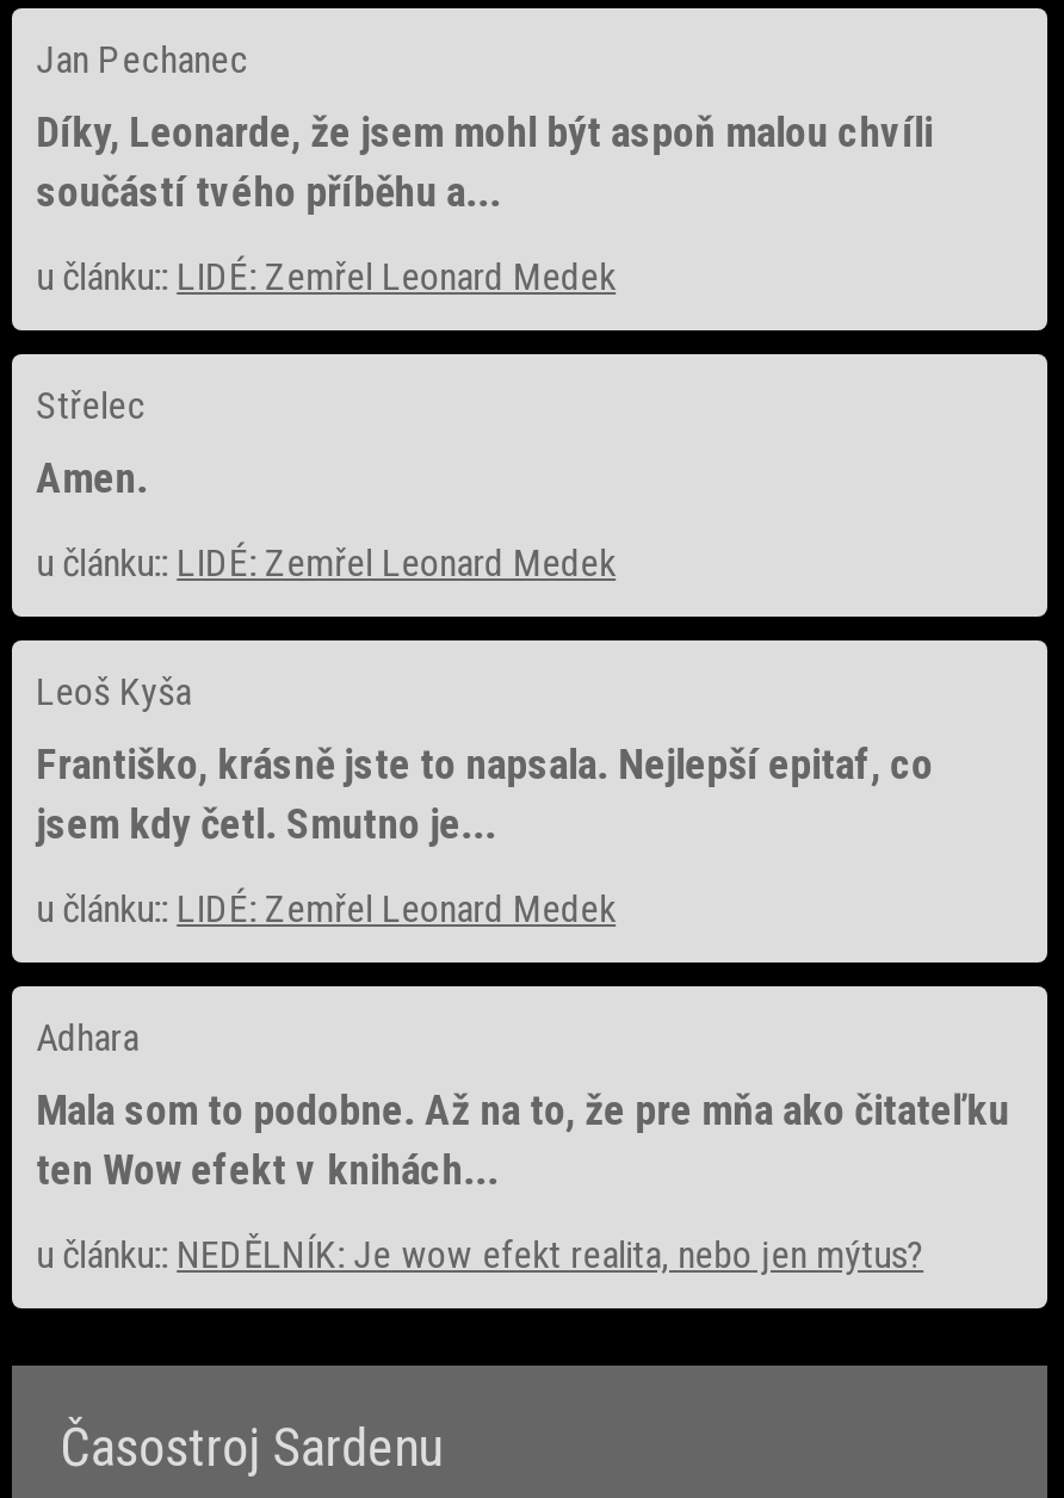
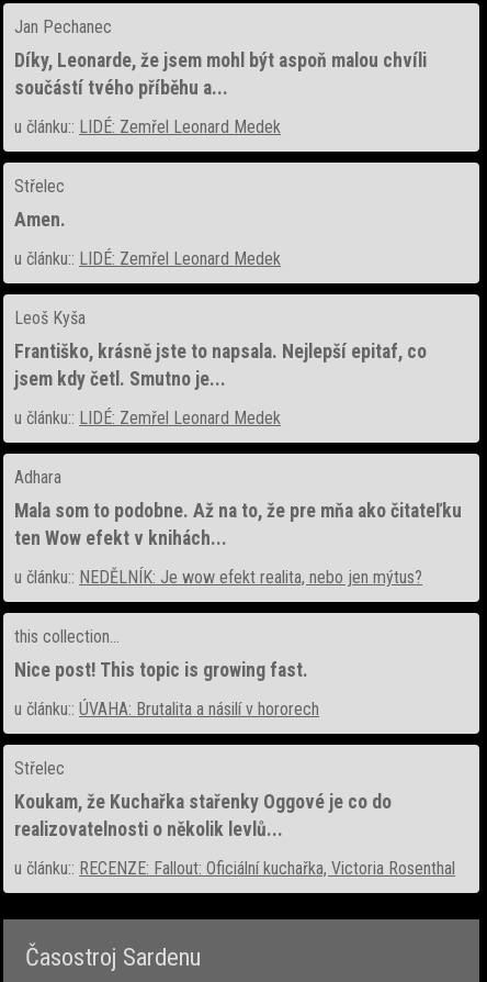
none -> [14,626,455,879] this collection... | Nice post! This topic is growing fast. | u článku:: ÚVAHA: Brutalita a násilí v hororech | Střelec | Koukam, že Kuchařka stařenky Oggové je co do | realizovatelnosti o několik levlů... | u článku:: RECENZE: Fallout: Oficiální kuchařka, Victoria Rosenthal

